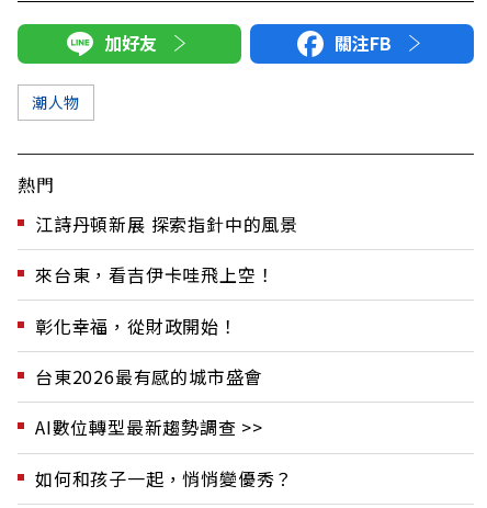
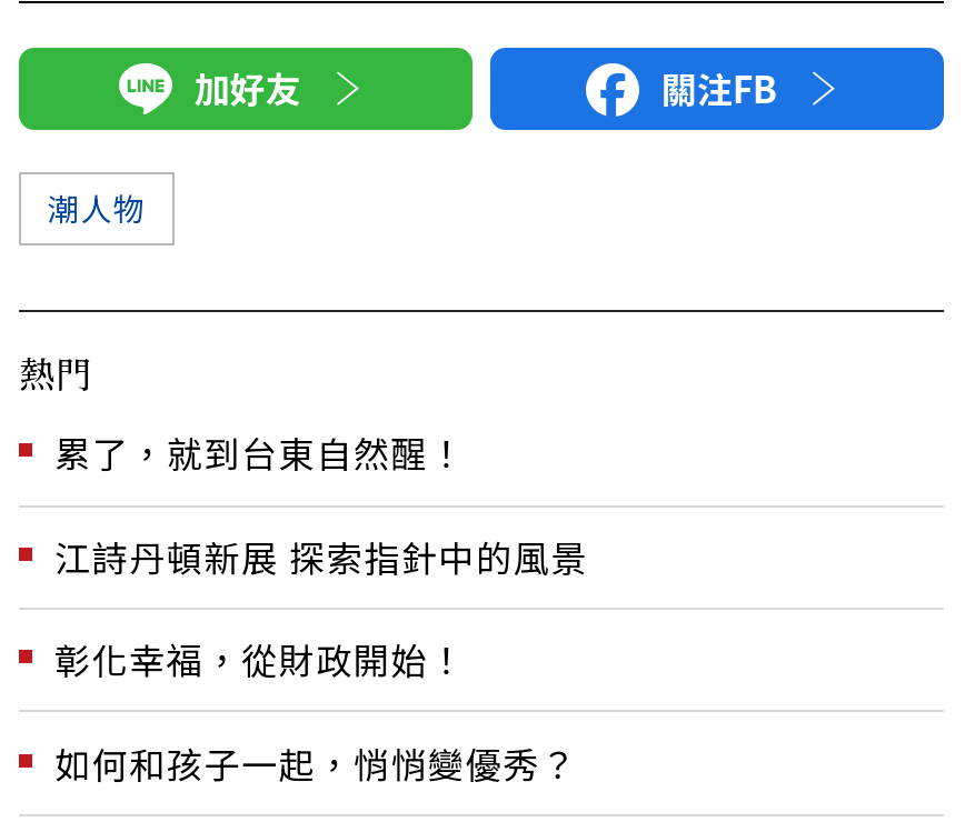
none -> [54,426,465,479] 累了，就到台東自然醒！
moved [35,210,298,237] -> [54,529,588,583]: 江詩丹頓新展 探索指針中的風景
[35,261,275,288] 來台東，看吉伊卡哇飛上空！ -> none
[35,363,263,440] 台東2026最有感的城市盛會 | AI數位轉型最新趨勢調查 >> -> none

